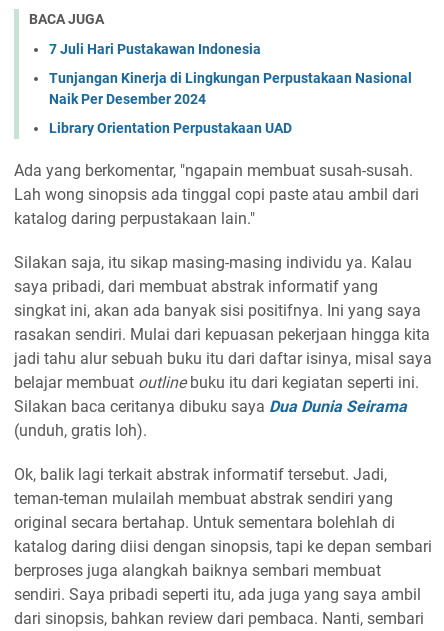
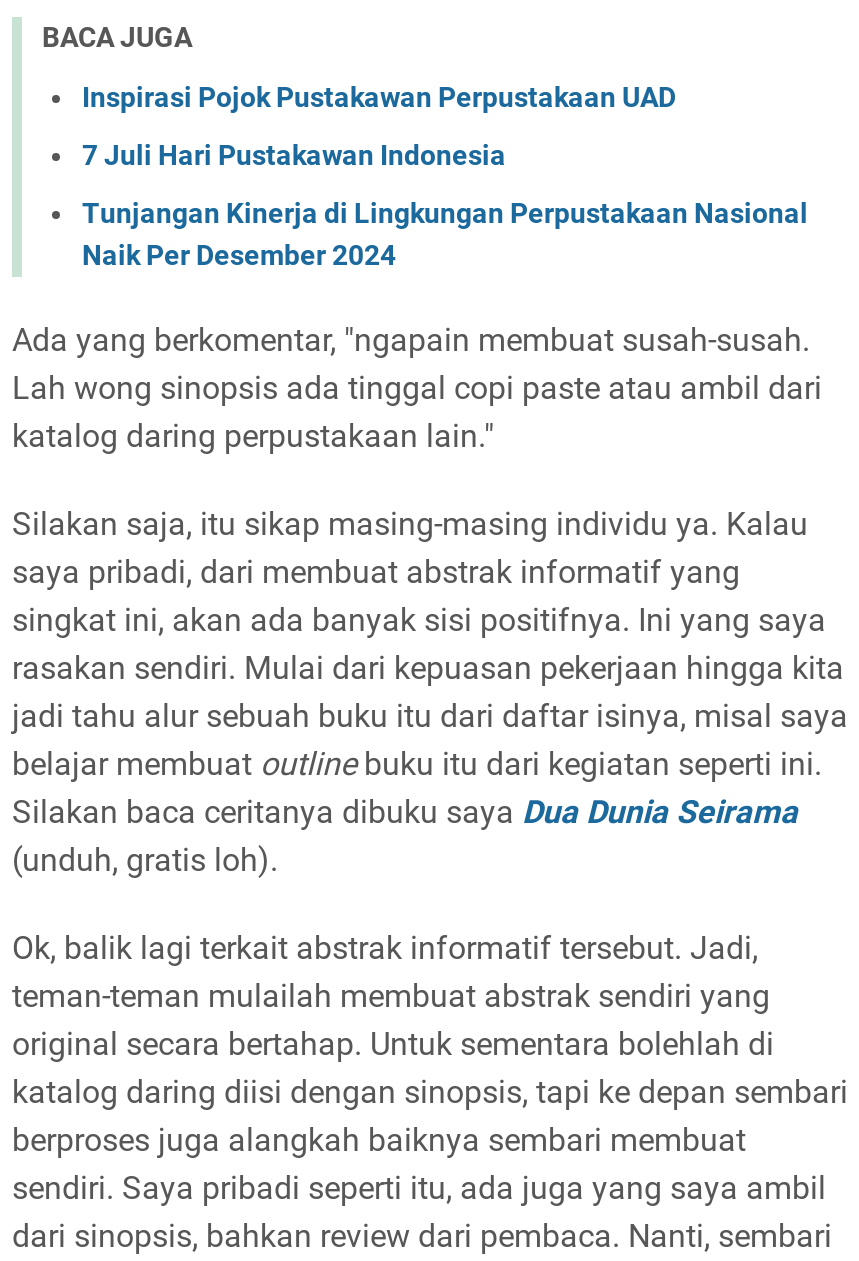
none -> [82,81,676,113] Inspirasi Pojok Pustakawan Perpustakaan UAD
moved [49,41,412,107] -> [82,139,808,271]: 7 Juli Hari Pustakawan Indonesia | Tunjangan Kinerja di Lingkungan Perpustakaan Nasional | Naik Per Desember 2024
[49,120,292,136] Library Orientation Perpustakaan UAD -> none

